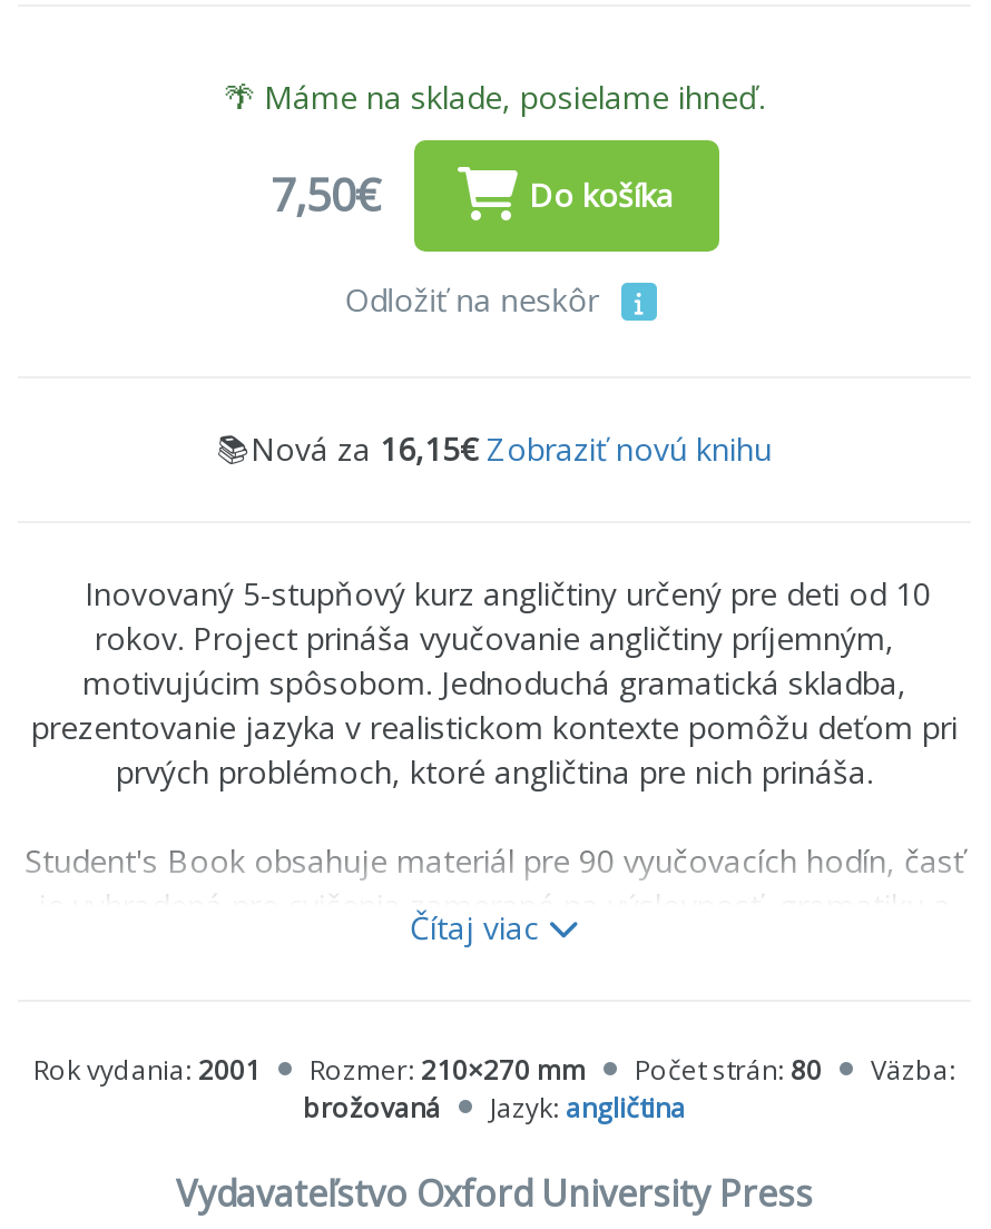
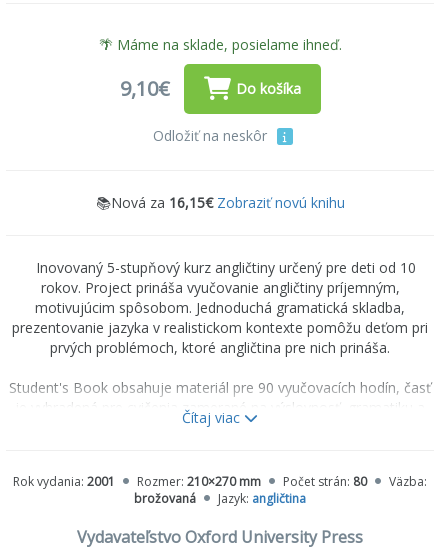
[271,164,382,224] 7,50€ -> [119,75,169,102] 9,10€

